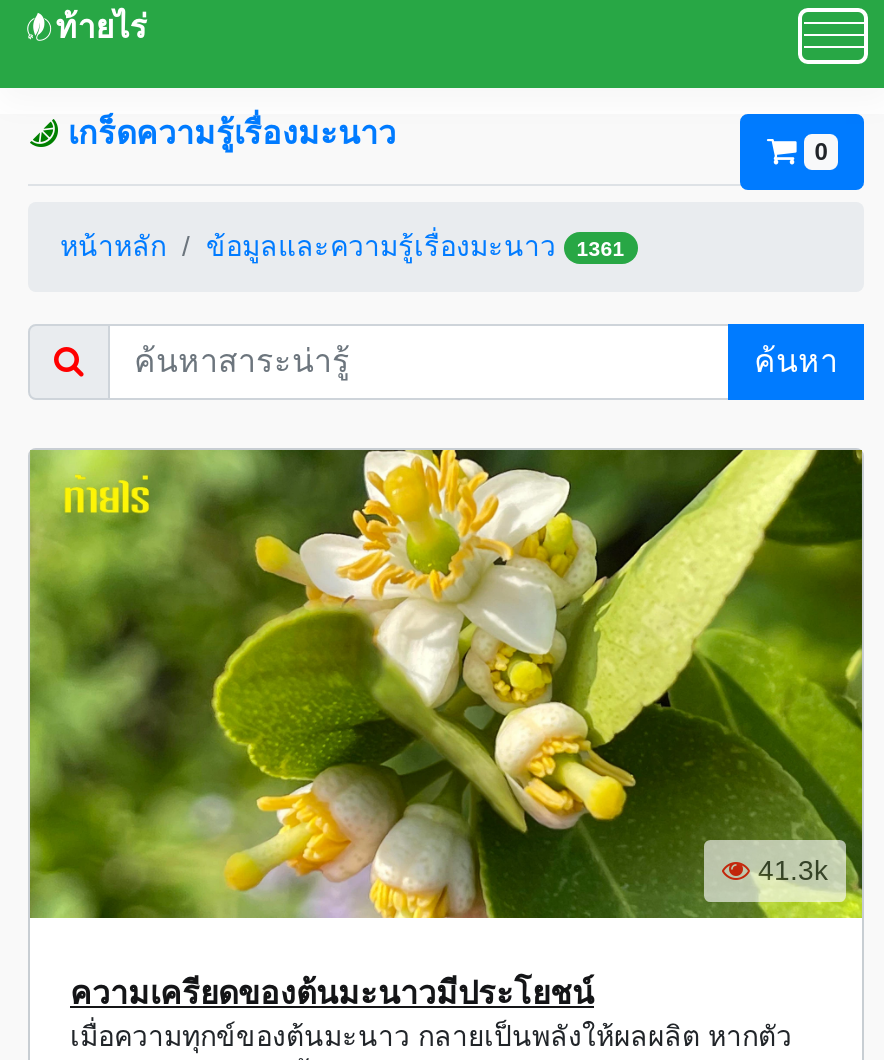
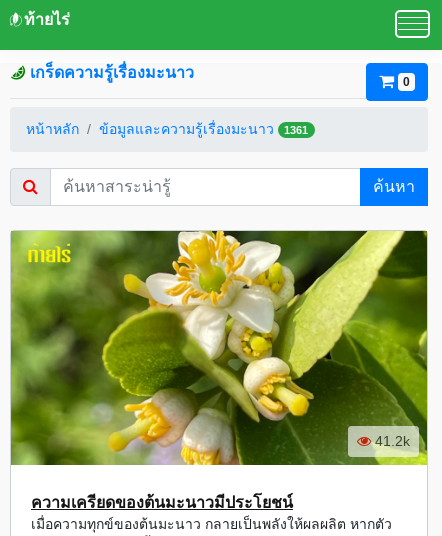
[750,854,828,886] 41.3k -> [371,433,410,449] 41.2k

